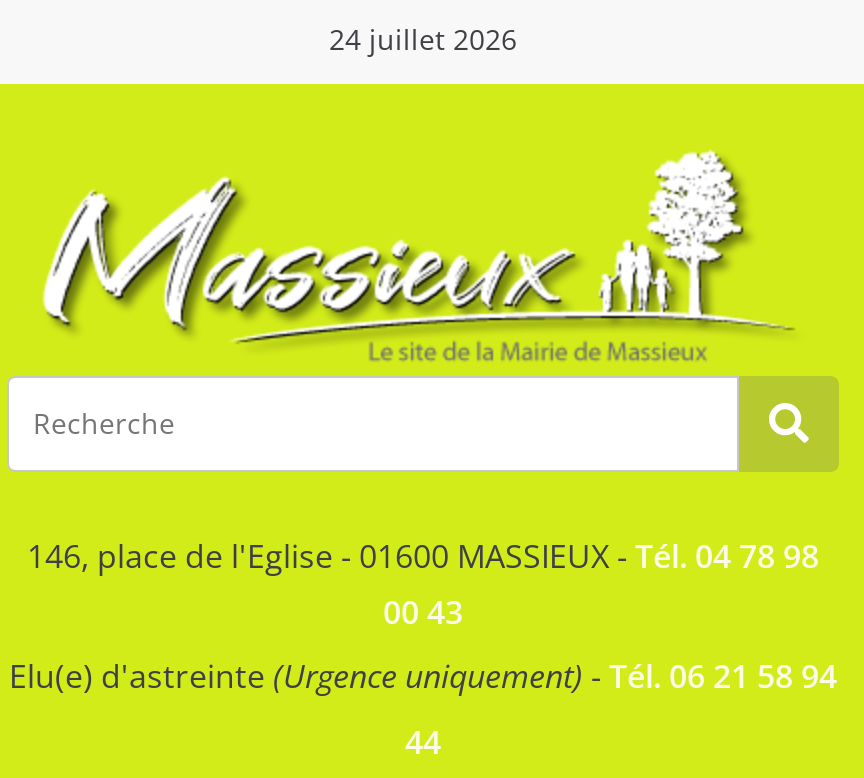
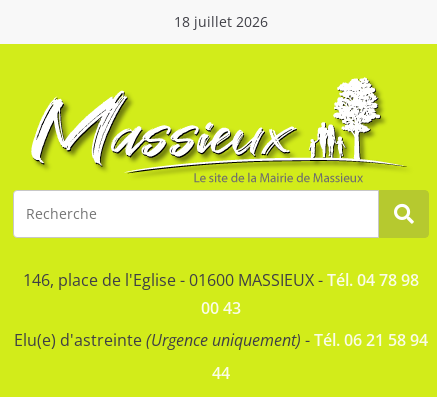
[329,20,517,58] 24 juillet 2026 -> [174,12,268,31] 18 juillet 2026

